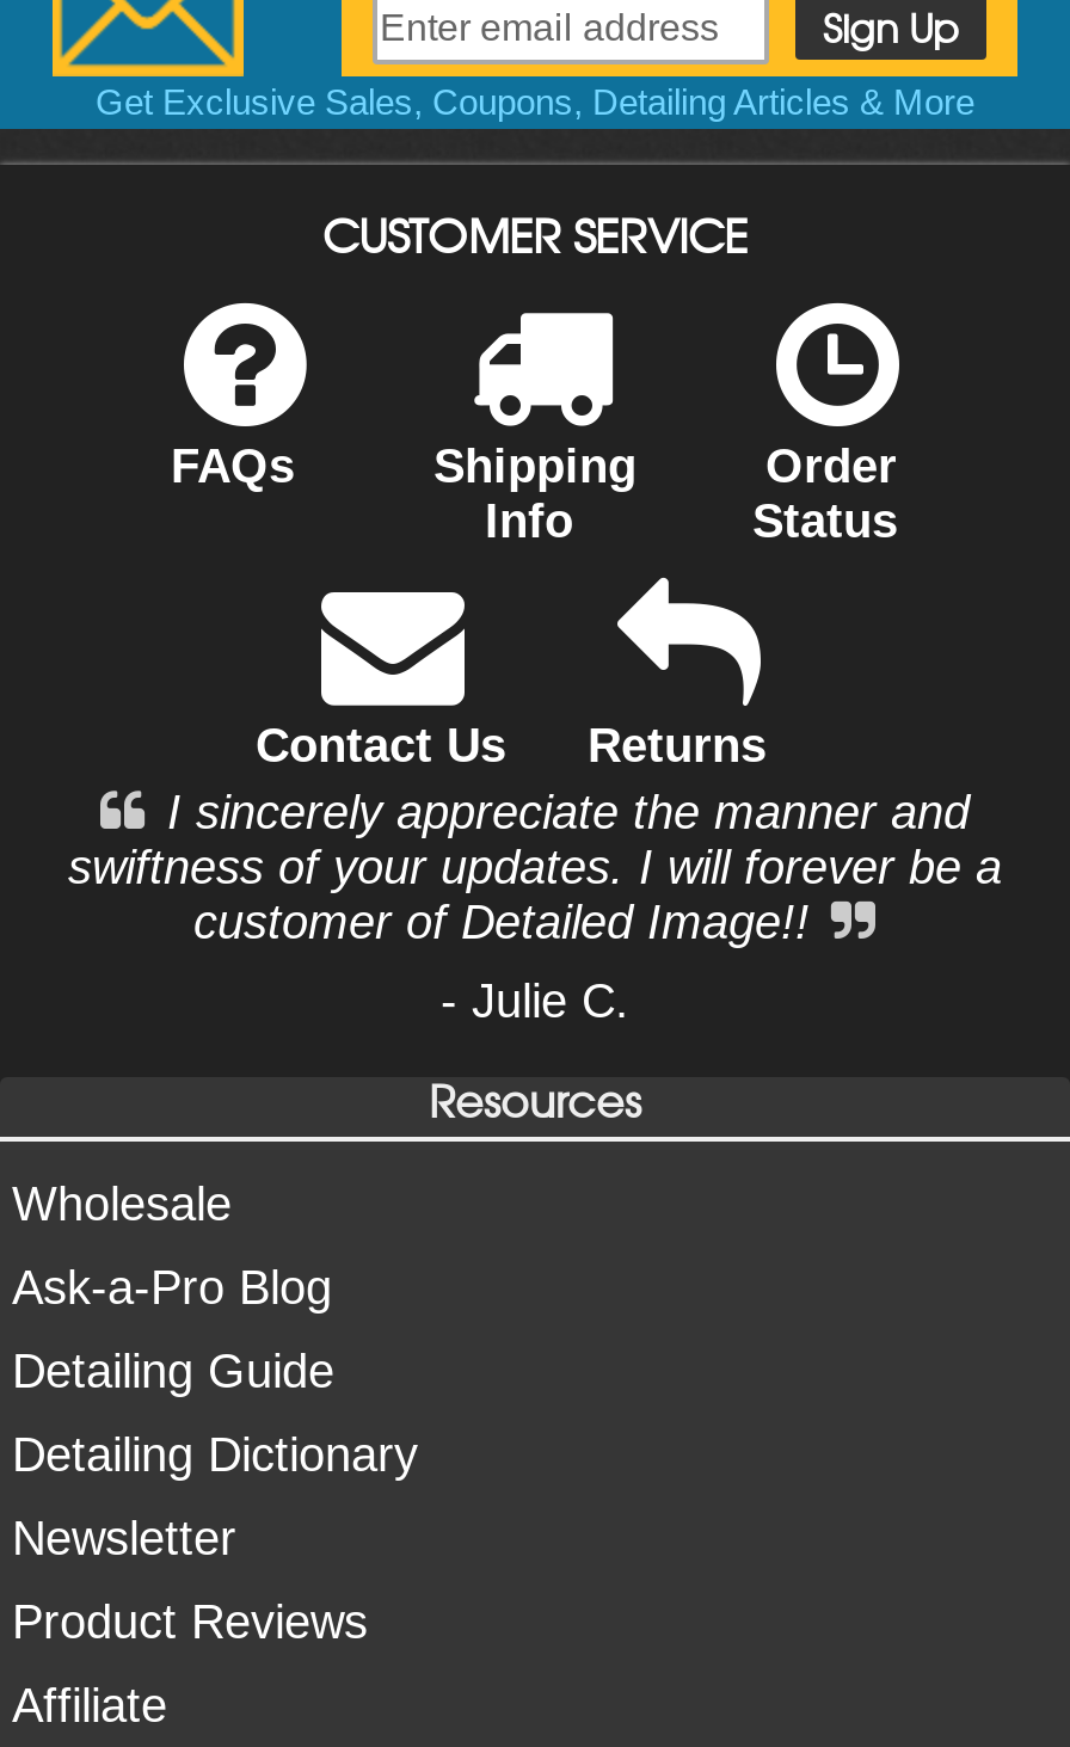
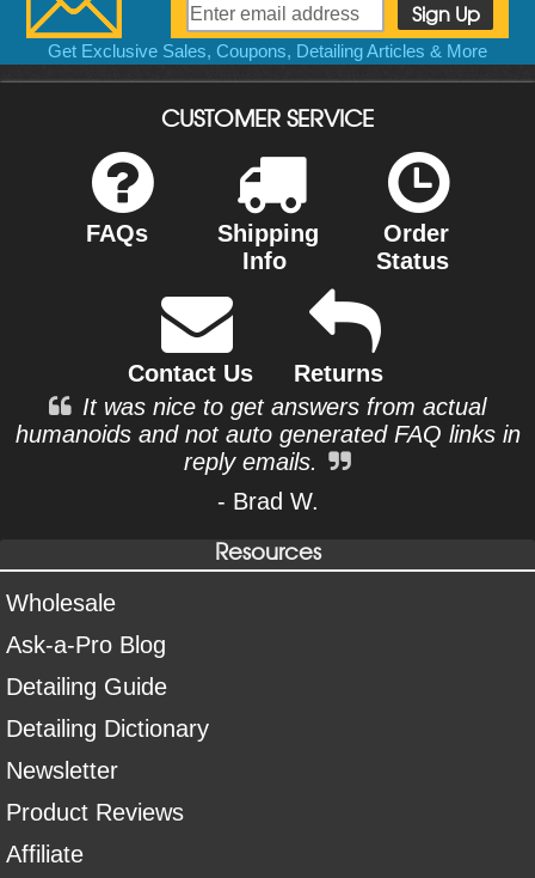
[68,786,1002,949] I sincerely appreciate the manner and | swiftness of your updates. I will forever be a | customer of Detailed Image!! -> [15,394,520,475] It was nice to get answers from actual | humanoids and not auto generated FAQ links in | reply emails.
[441,975,629,1027] - Julie C. -> [217,488,318,515] - Brad W.

